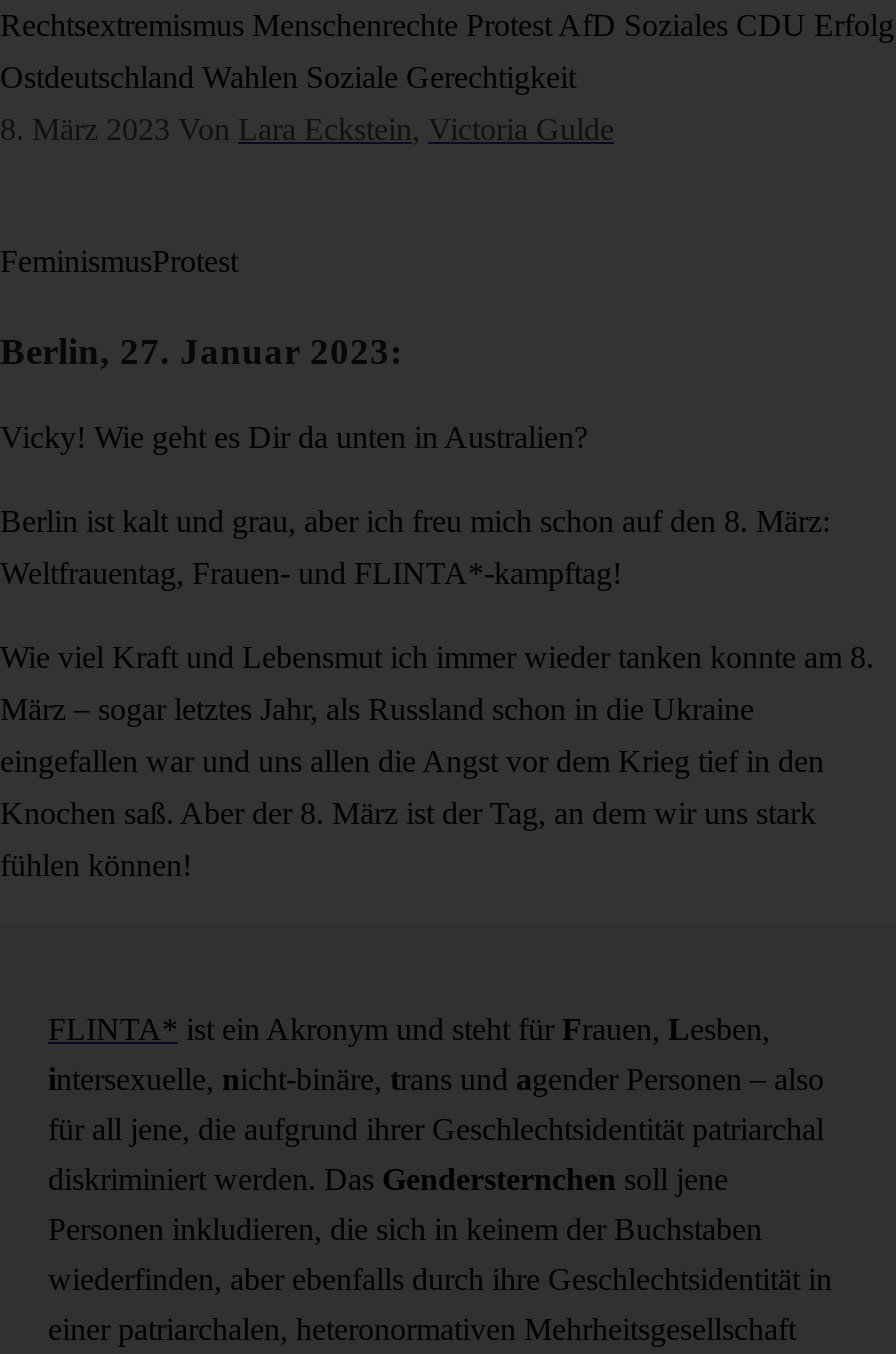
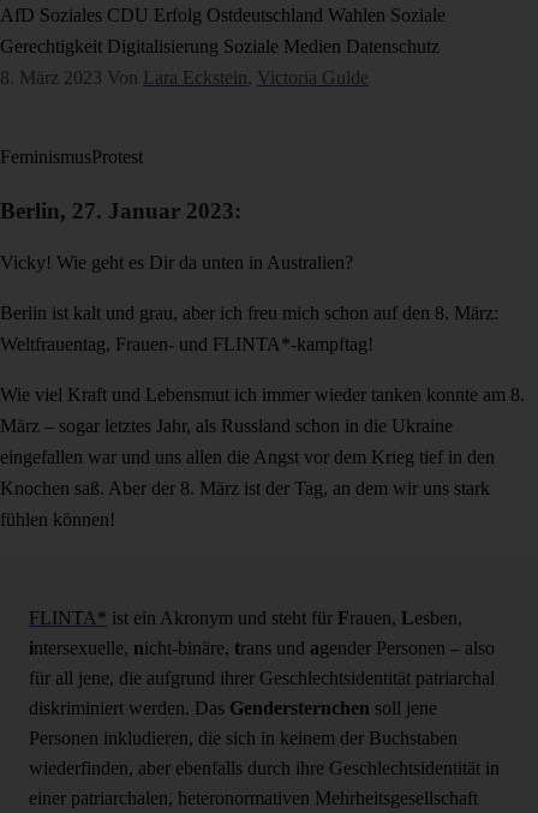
[0,8,894,42] Rechtsextremismus Menschenrechte Protest AfD Soziales CDU Erfolg -> [0,5,446,25] AfD Soziales CDU Erfolg Ostdeutschland Wahlen Soziale
[0,60,576,94] Ostdeutschland Wahlen Soziale Gerechtigkeit -> [0,36,440,56] Gerechtigkeit Digitalisierung Soziale Medien Datenschutz

